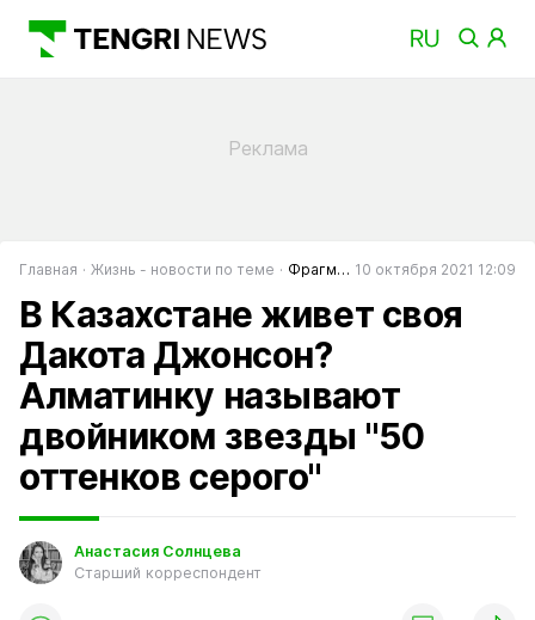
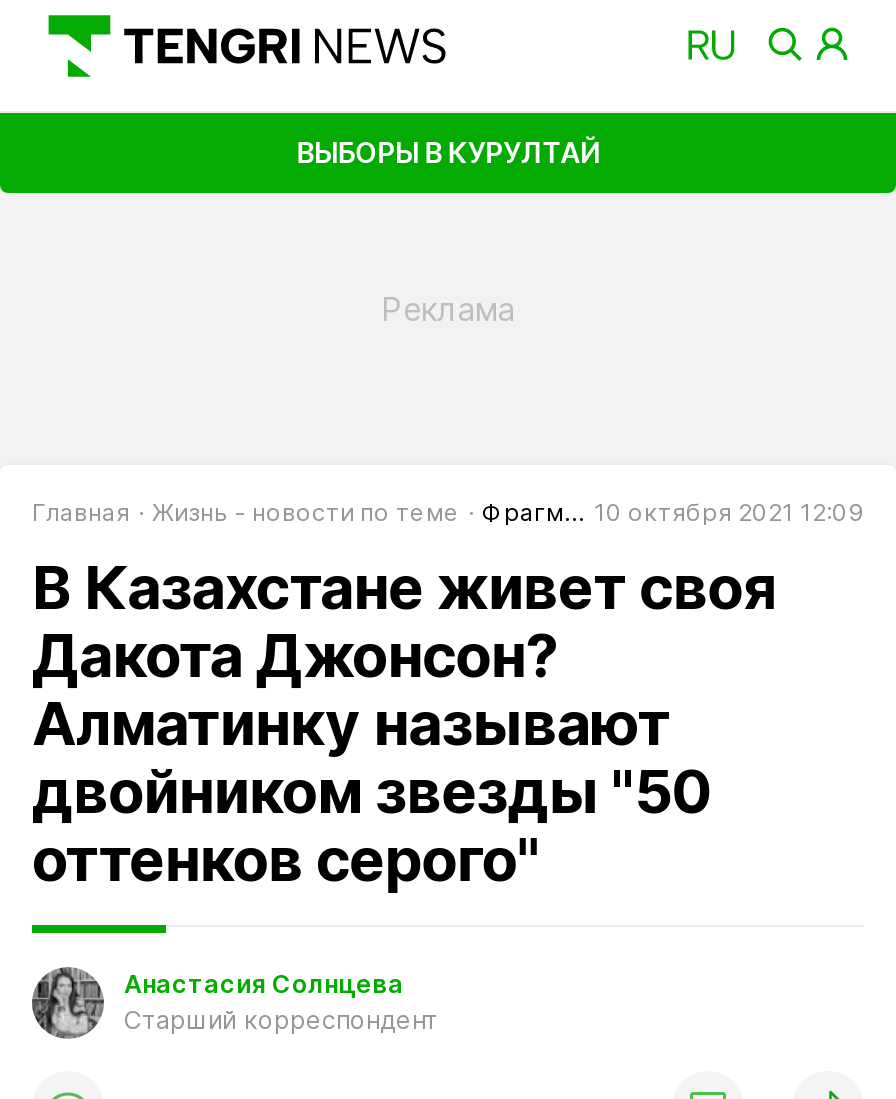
none -> [296,134,600,168] ВЫБОРЫ В КУРУЛТАЙ

